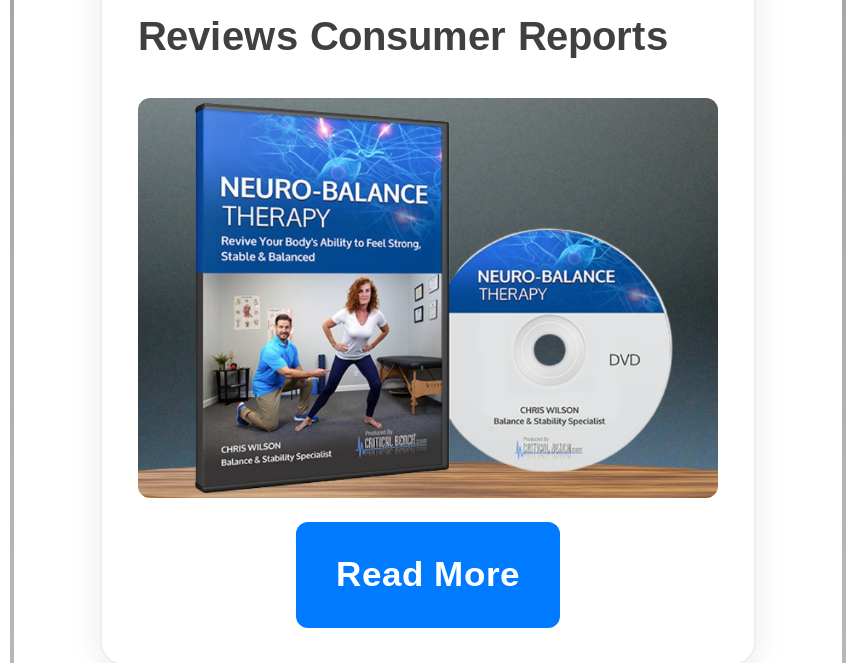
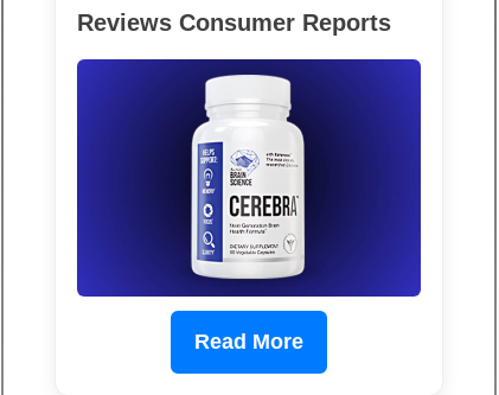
[136,97,720,501] [image] -> [76,58,422,298] [image]

